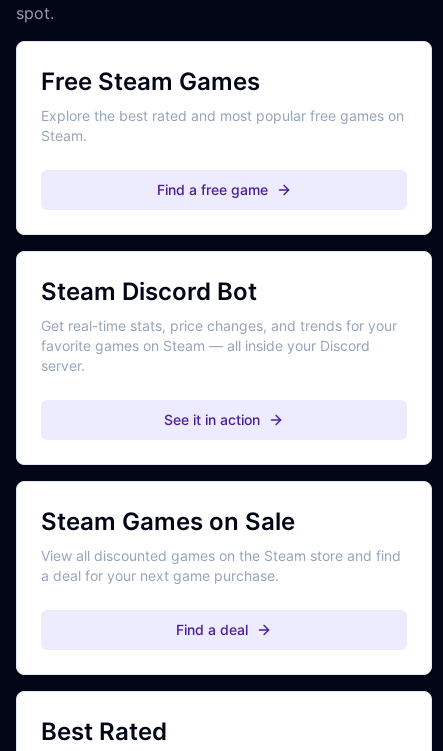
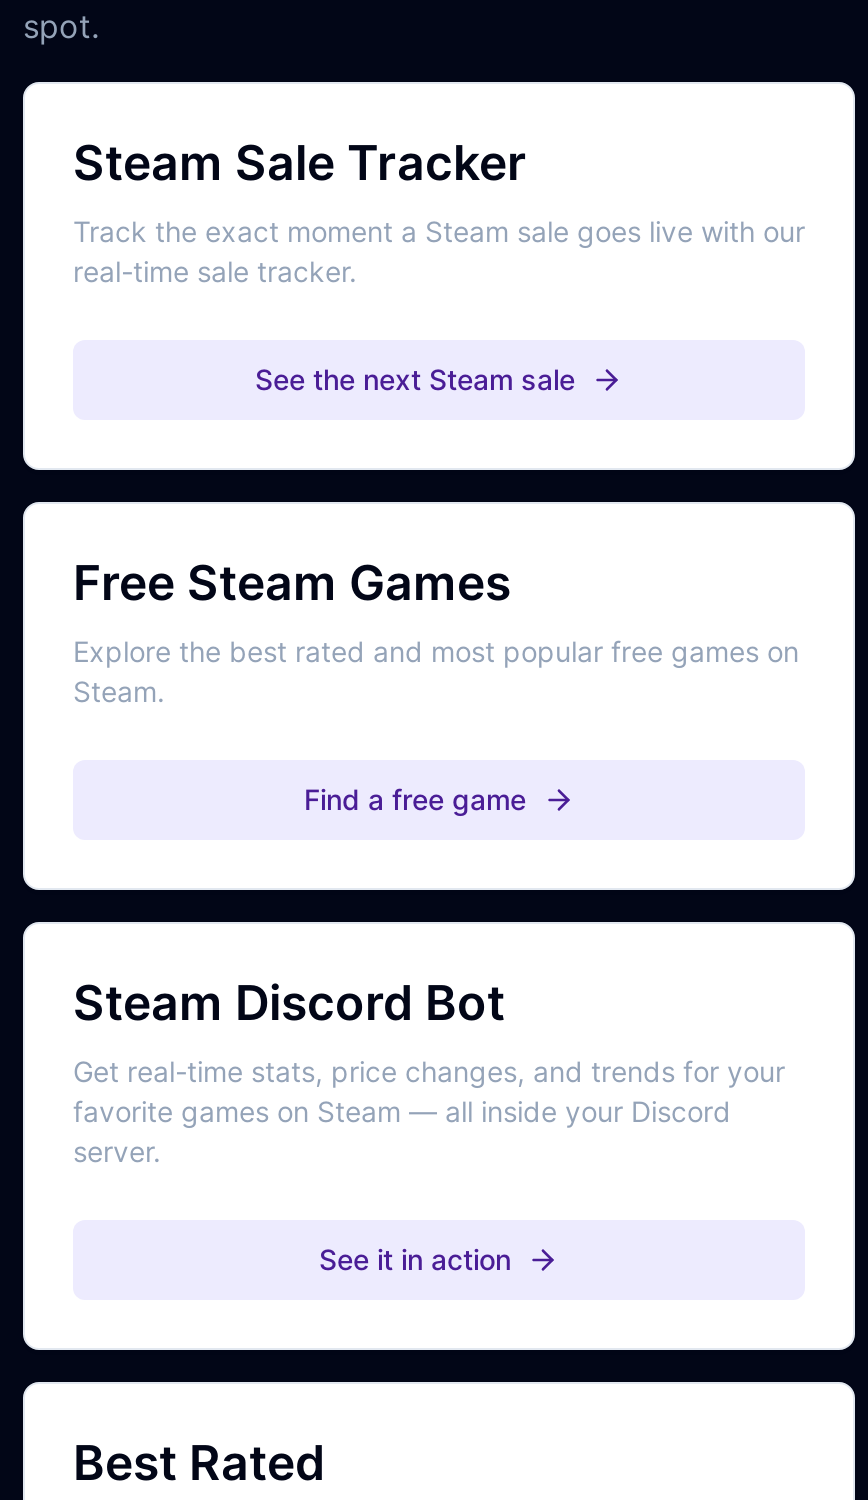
none -> [73,133,805,395] Steam Sale Tracker | Track the exact moment a Steam sale goes live with our | real-time sale tracker. | See the next Steam sale
moved [41,66,404,427] -> [73,553,799,1275]: Free Steam Games | Explore the best rated and most popular free games on | Steam. | ... | server. | See it in action
[41,506,401,637] Steam Games on Sale | View all discounted games on the Steam store and find | a deal for your next game purchase. | Find a deal -> none

